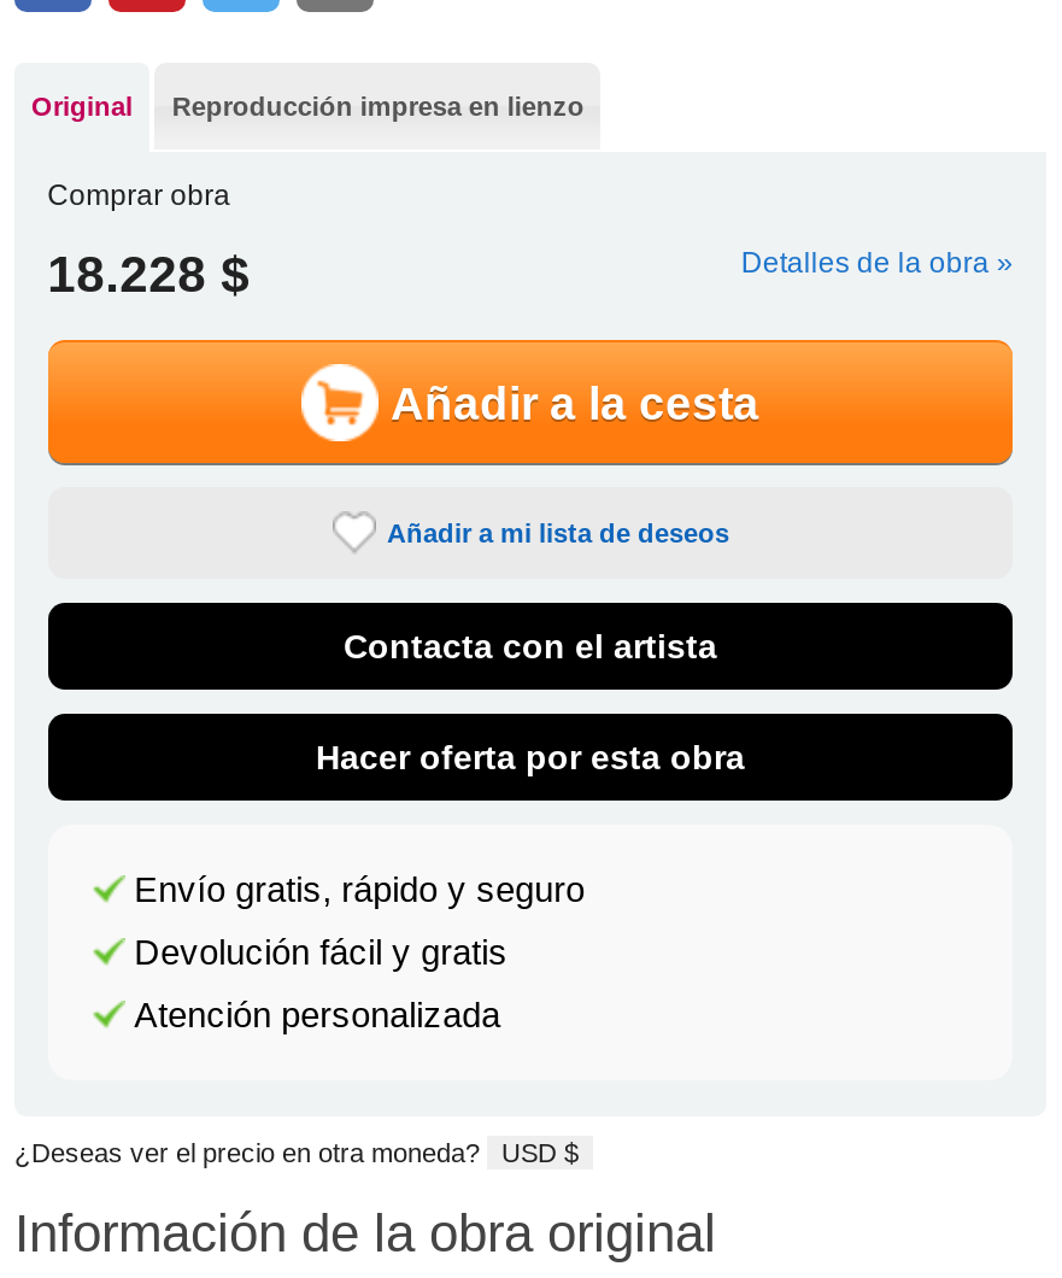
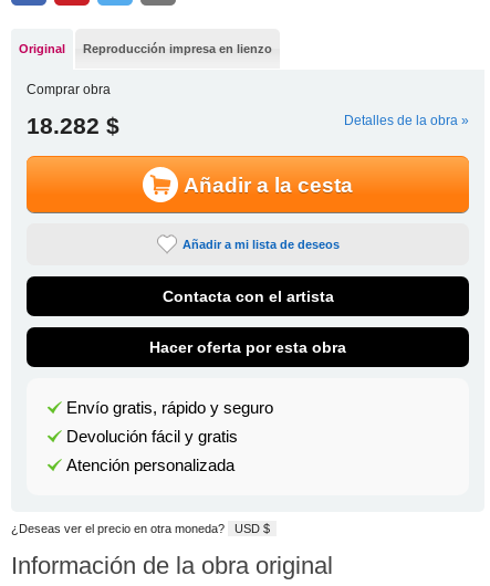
[47,246,250,302] 18.228 $ -> [26,113,119,138] 18.282 $

